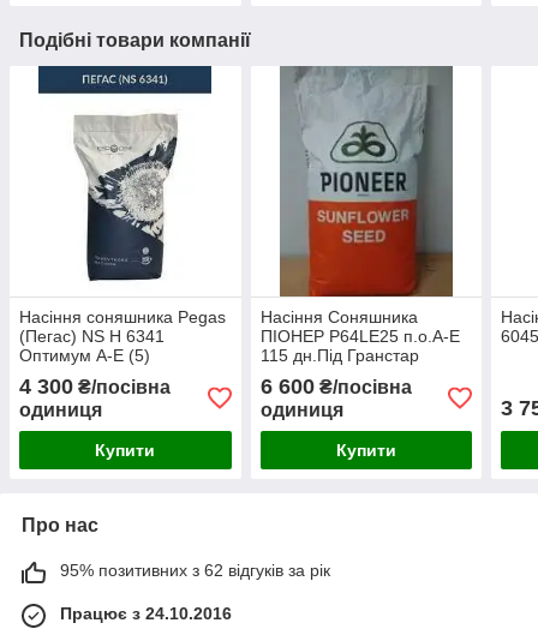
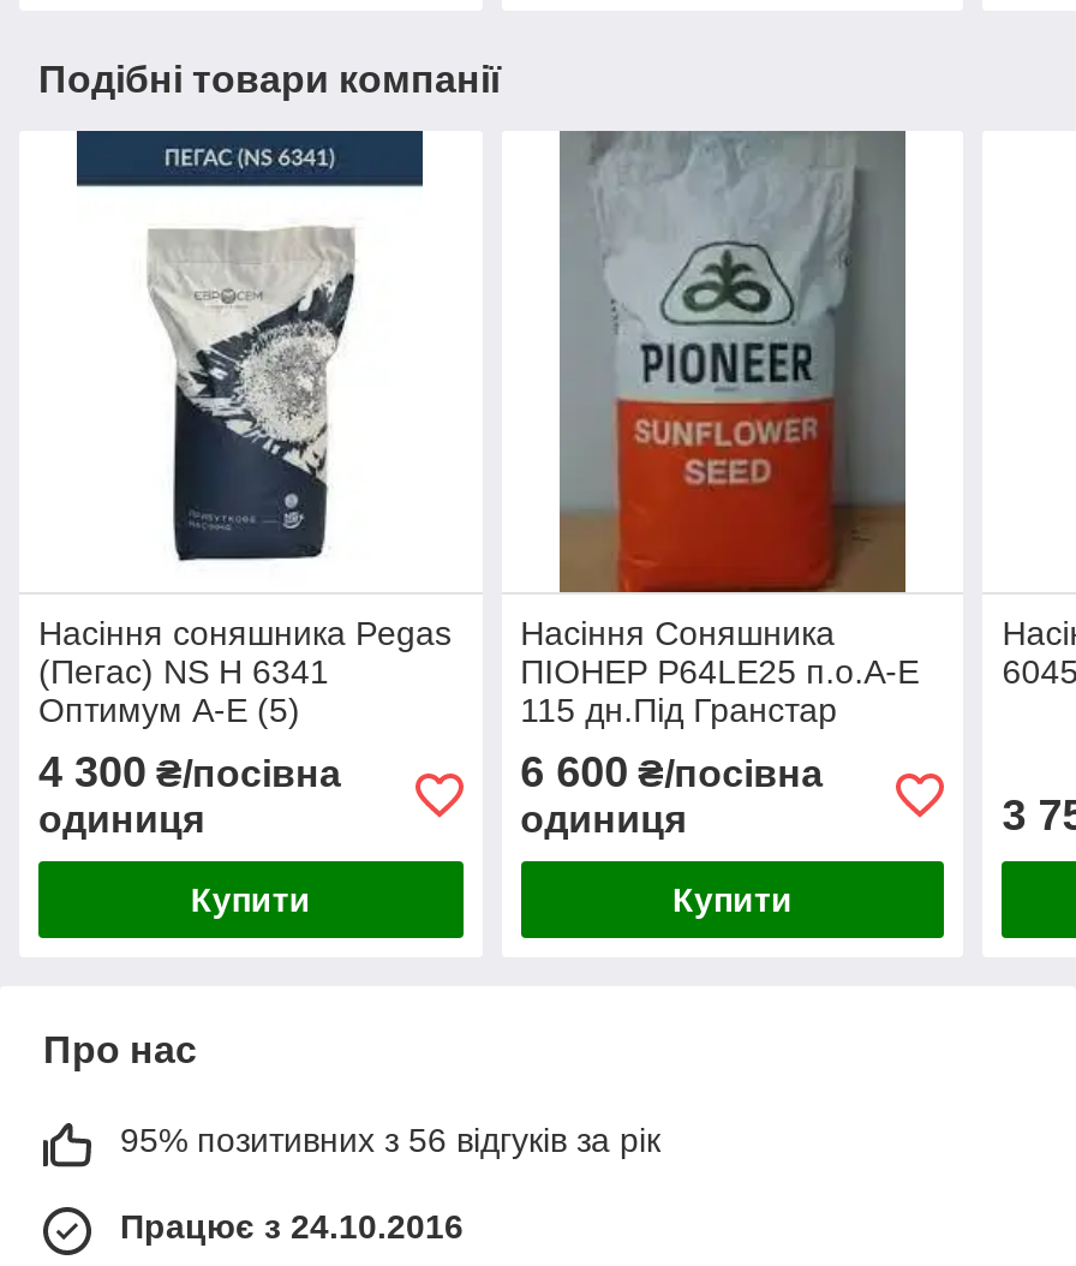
[60,561,330,580] 95% позитивних з 62 відгуків за рік -> [120,1121,660,1160] 95% позитивних з 56 відгуків за рік

